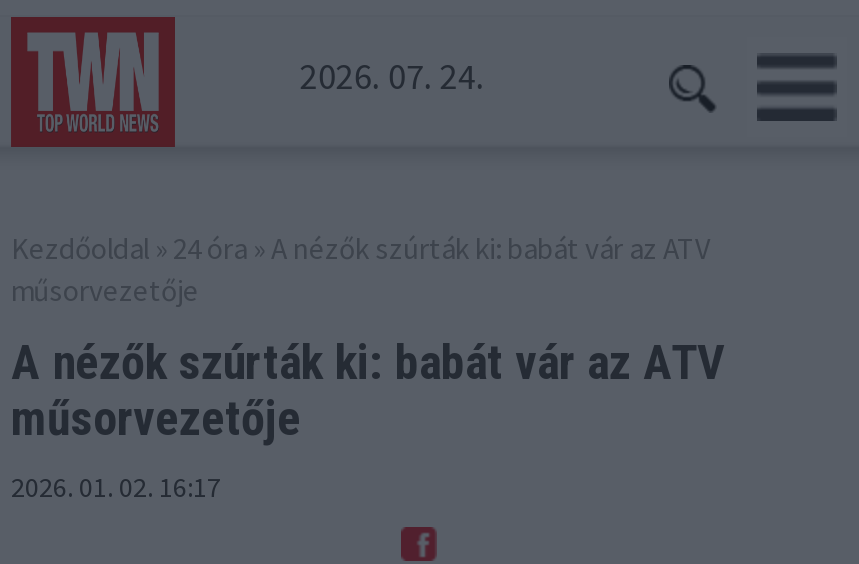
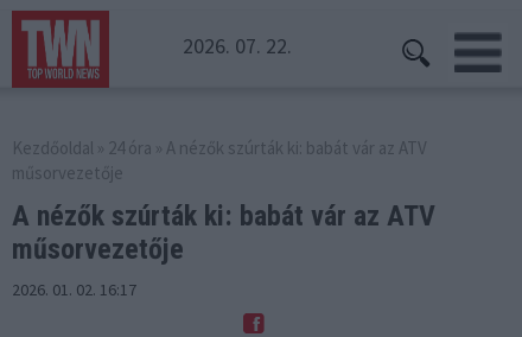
[300,53,484,99] 2026. 07. 24. -> [183,32,292,59] 2026. 07. 22.

